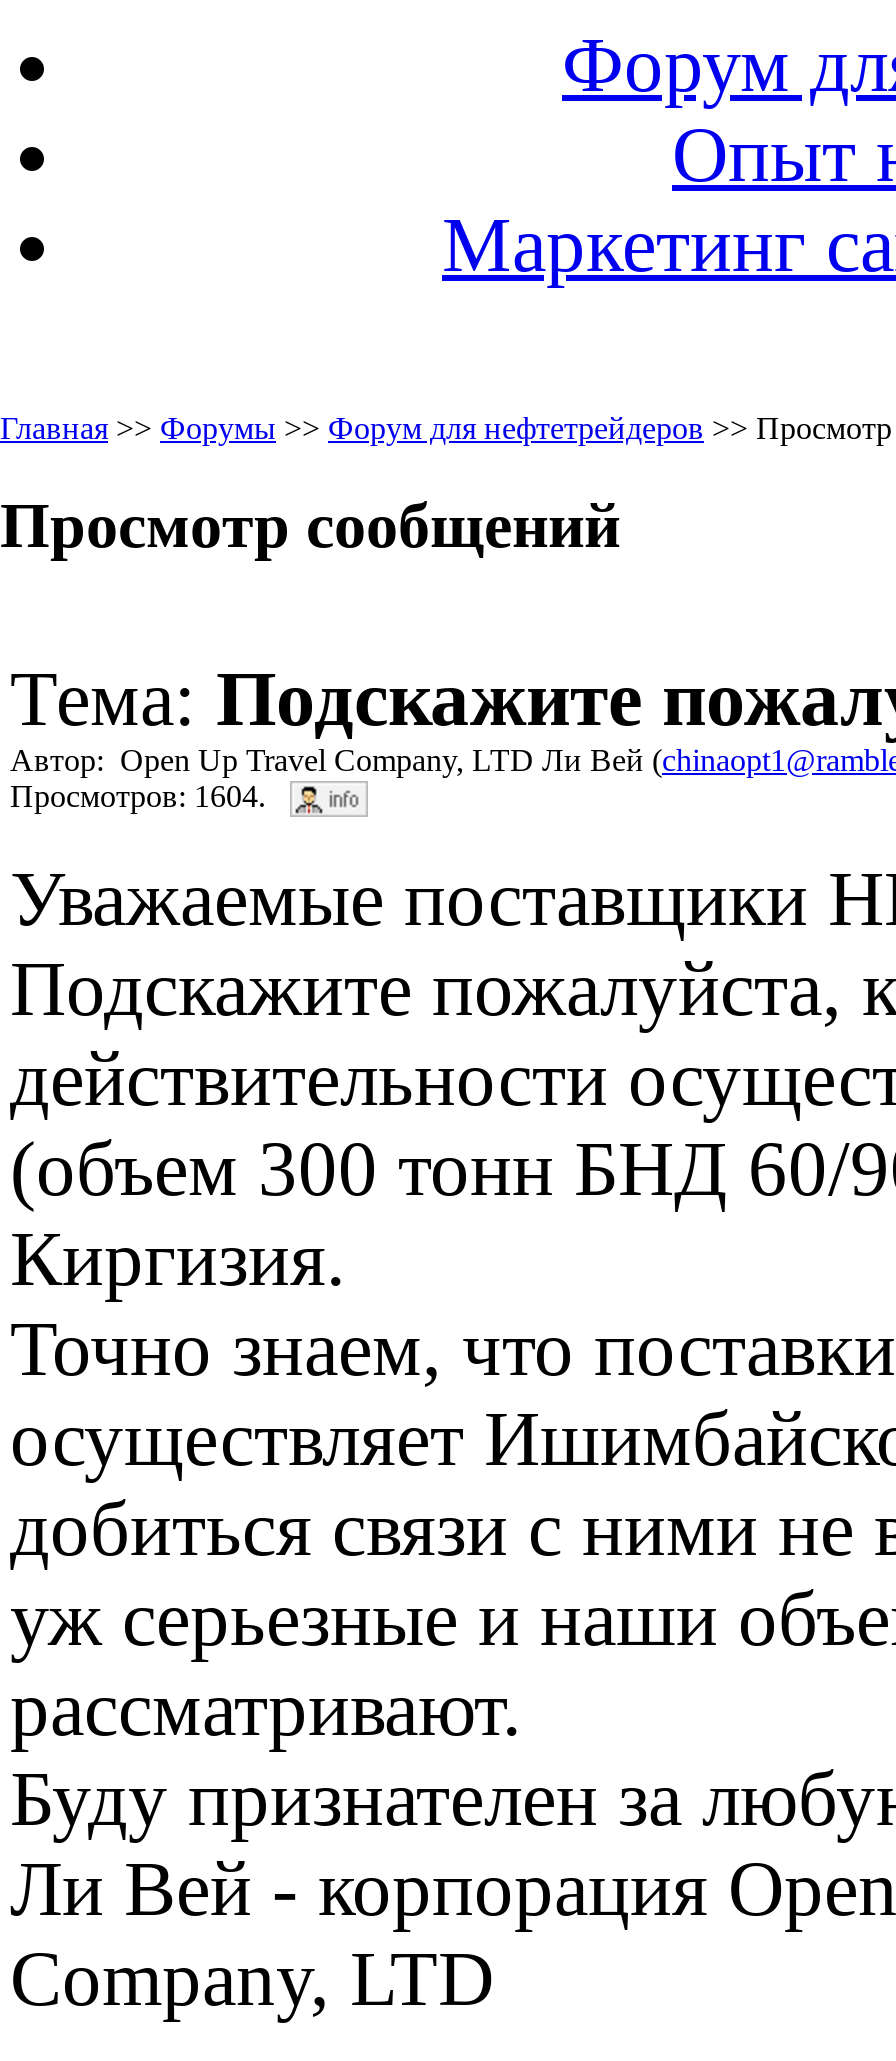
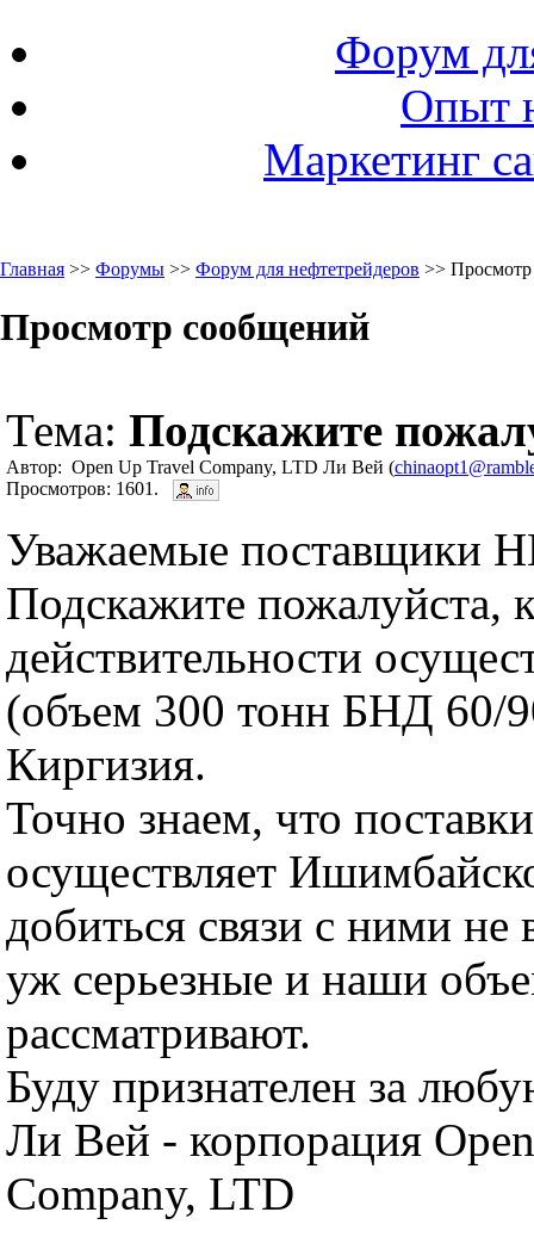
[10,779,290,813] Просмотров: 1604. -> [6,478,173,498] Просмотров: 1601.

